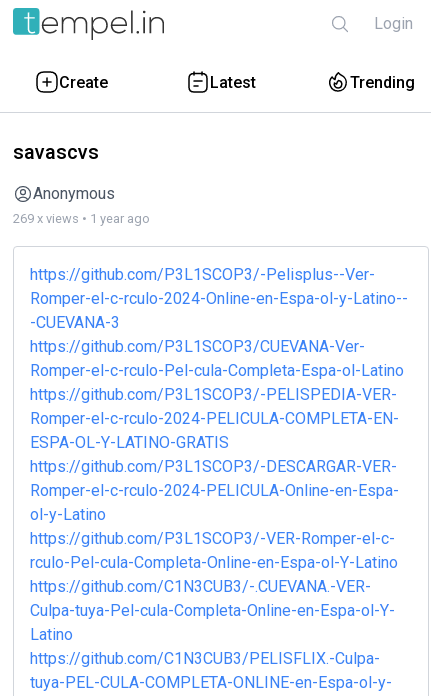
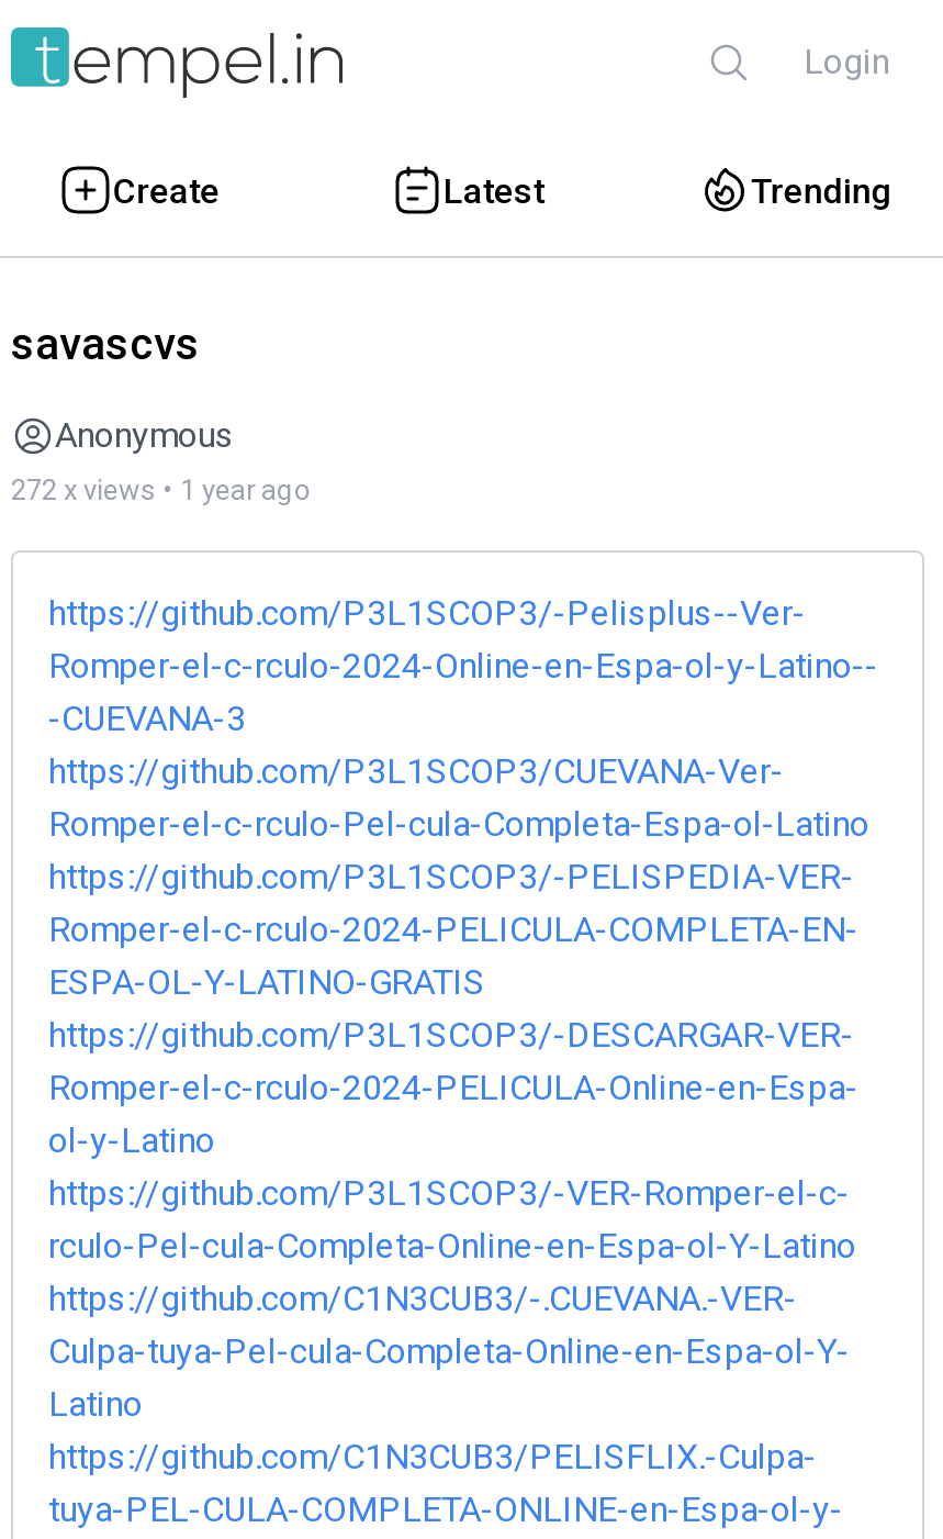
[13,211,150,226] 269 x views • 1 year ago -> [11,473,312,506] 272 x views • 1 year ago

